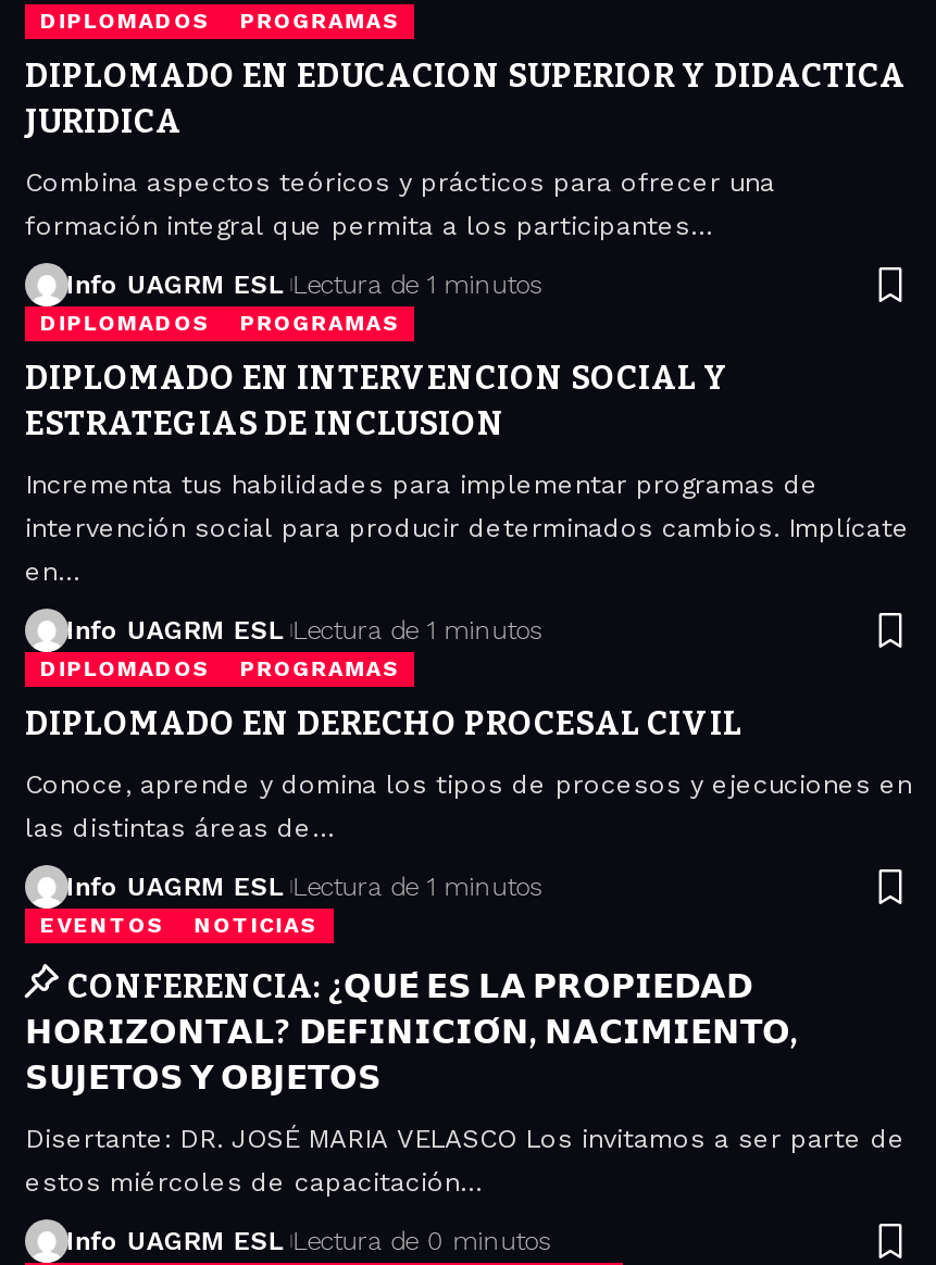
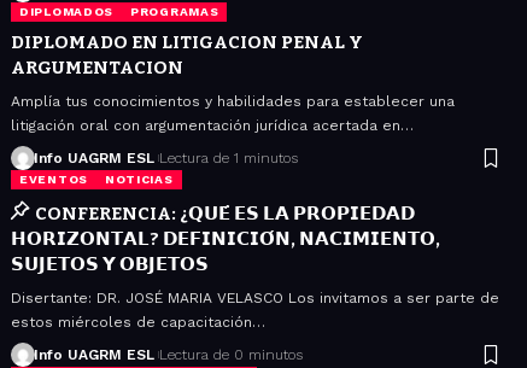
[25,57,912,844] DIPLOMADO EN EDUCACION SUPERIOR Y DIDACTICA | JURIDICA | Combina aspectos teóricos y prácticos para ofrecer una | formación integral que permita a los participantes… | Info UAGRM ESL Lectura de 1 minutos | DIPLOMADOS | PROGRAMAS | DIPLOMADO EN INTERVENCION SOCIAL Y | ESTRATEGIAS DE INCLUSION | Incrementa tus habilidades para implementar programas de | intervención social para producir determinados cambios. Implícate | en… | Info UAGRM ESL Lectura de 1 minutos | DIPLOMADOS | PROGRAMAS | DIPLOMADO EN DERECHO PROCESAL CIVIL | Conoce, aprende y domina los tipos de procesos y ejecuciones en | las distintas áreas de… -> [11,31,455,134] DIPLOMADO EN LITIGACION PENAL Y | ARGUMENTACION | Amplía tus conocimientos y habilidades para establecer una | litigación oral con argumentación jurídica acertada en…

